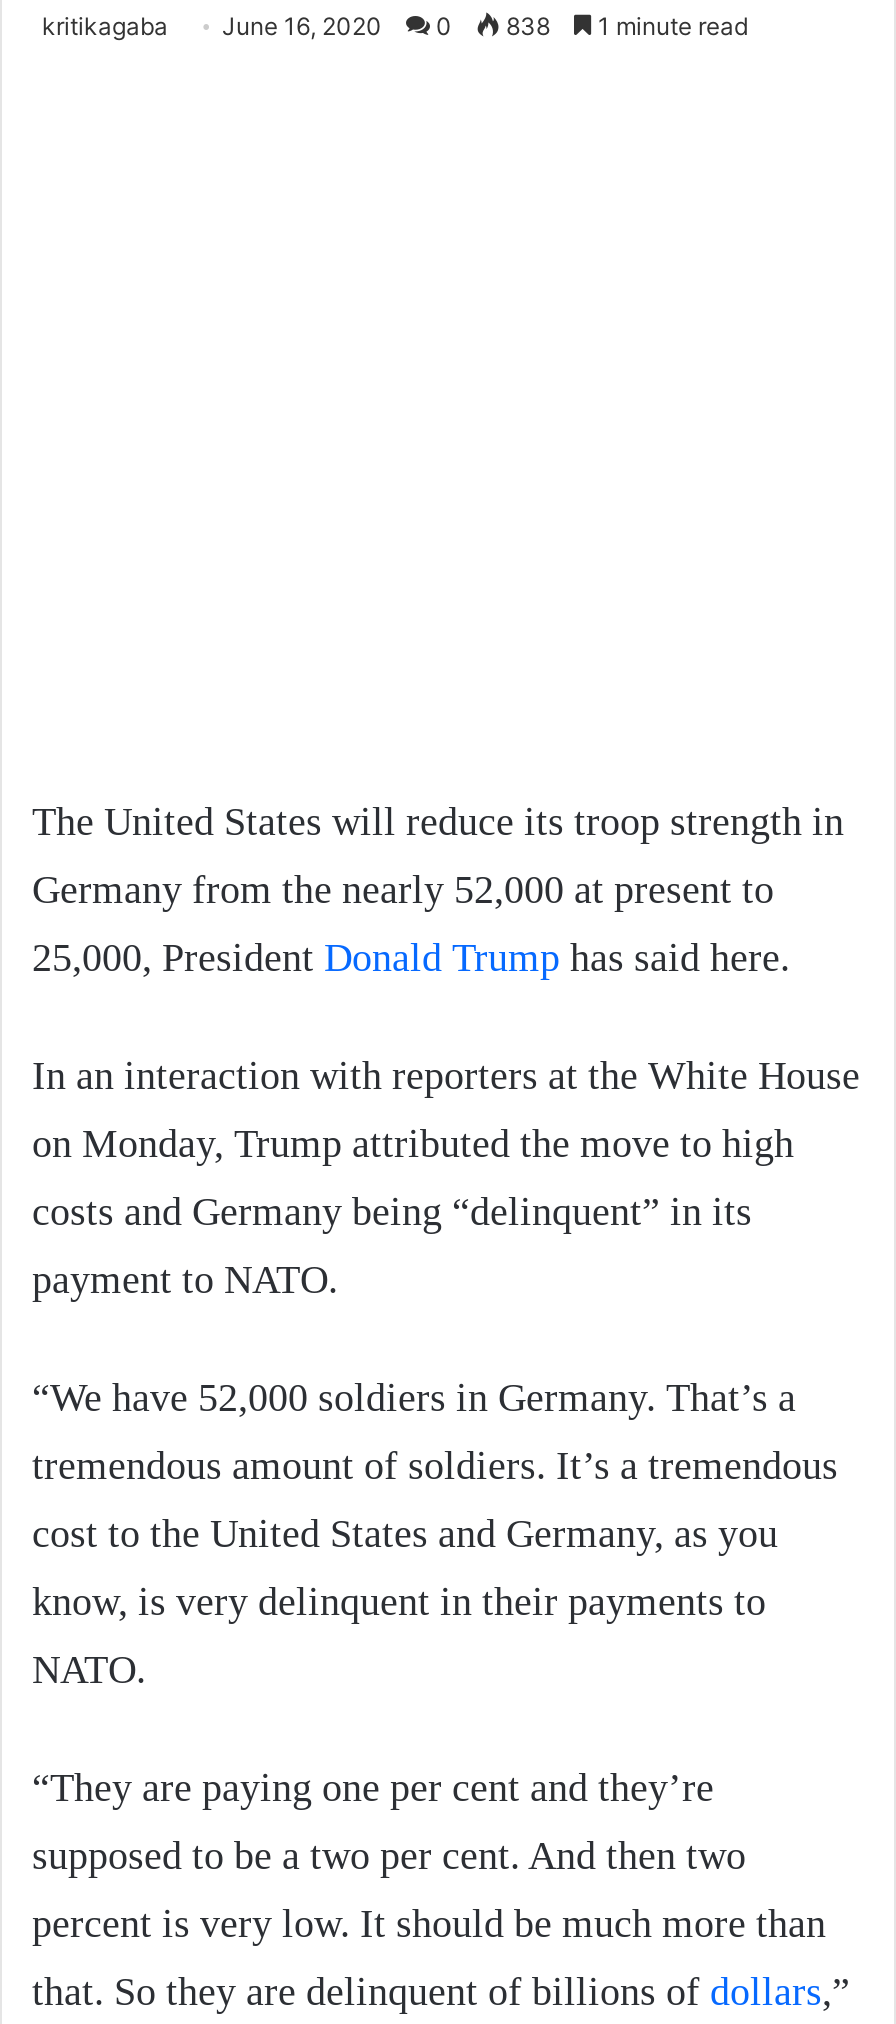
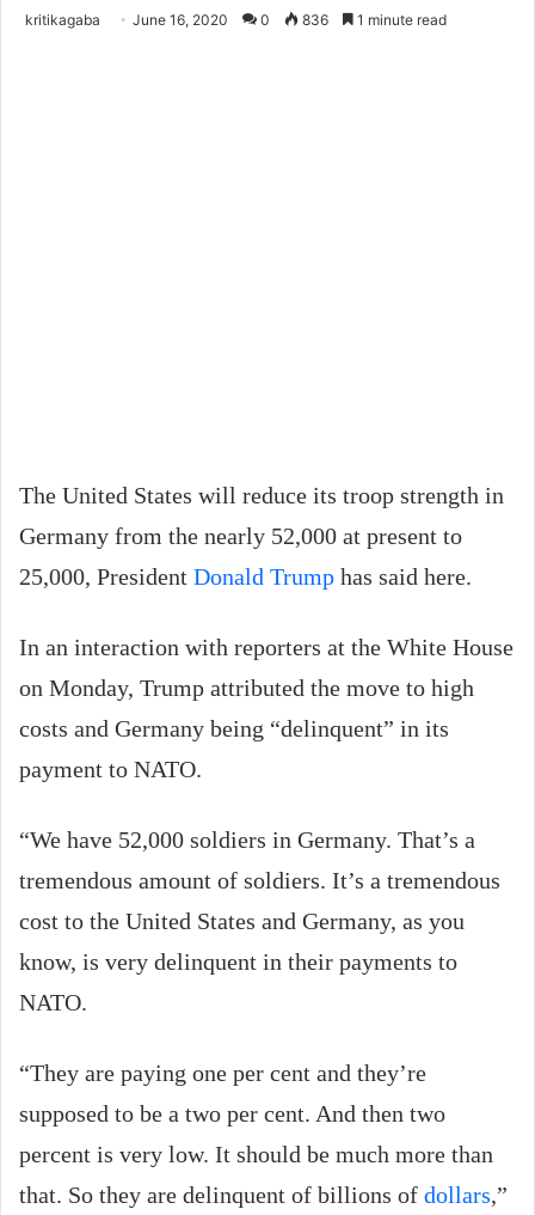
[42,11,748,41] kritikagaba June 16, 2020 0 838 1 minute read -> [25,11,447,29] kritikagaba June 16, 2020 0 836 1 minute read

